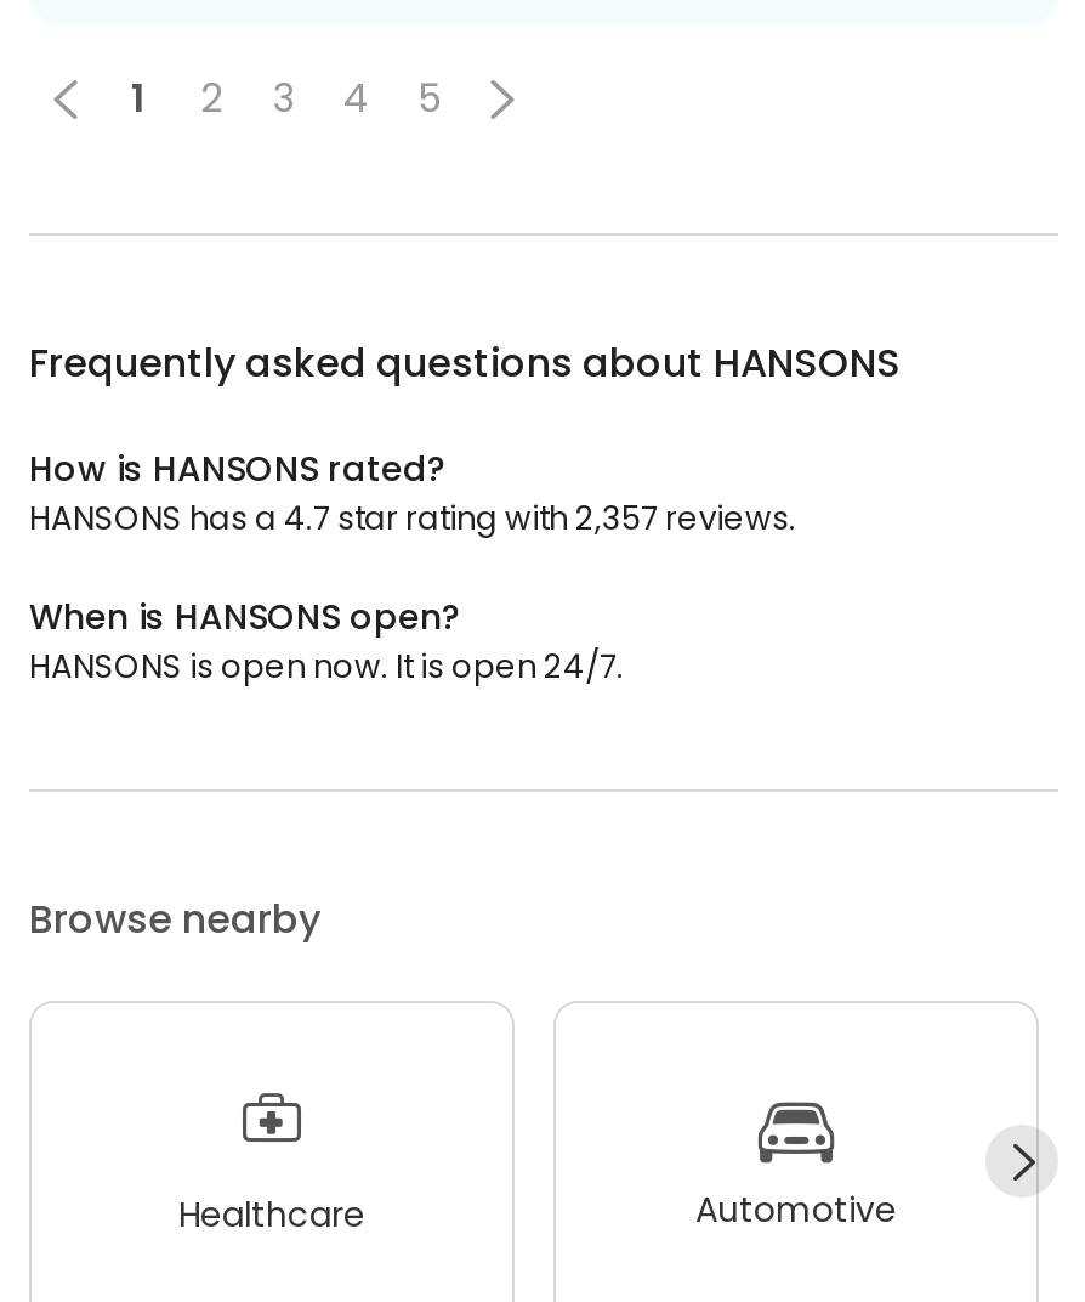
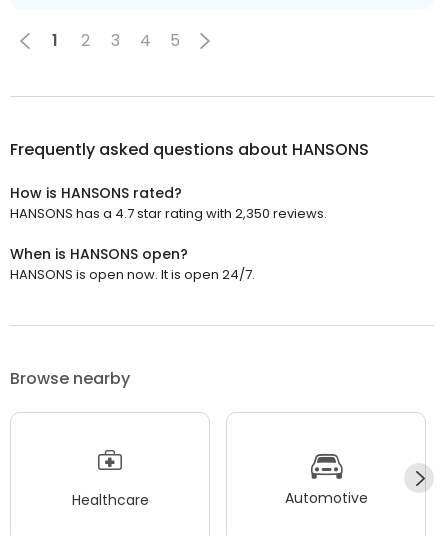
[29,495,796,541] HANSONS has a 4.7 star rating with 2,357 reviews. -> [10,204,327,223] HANSONS has a 4.7 star rating with 2,350 reviews.

